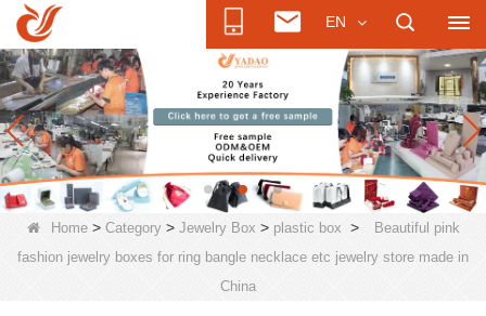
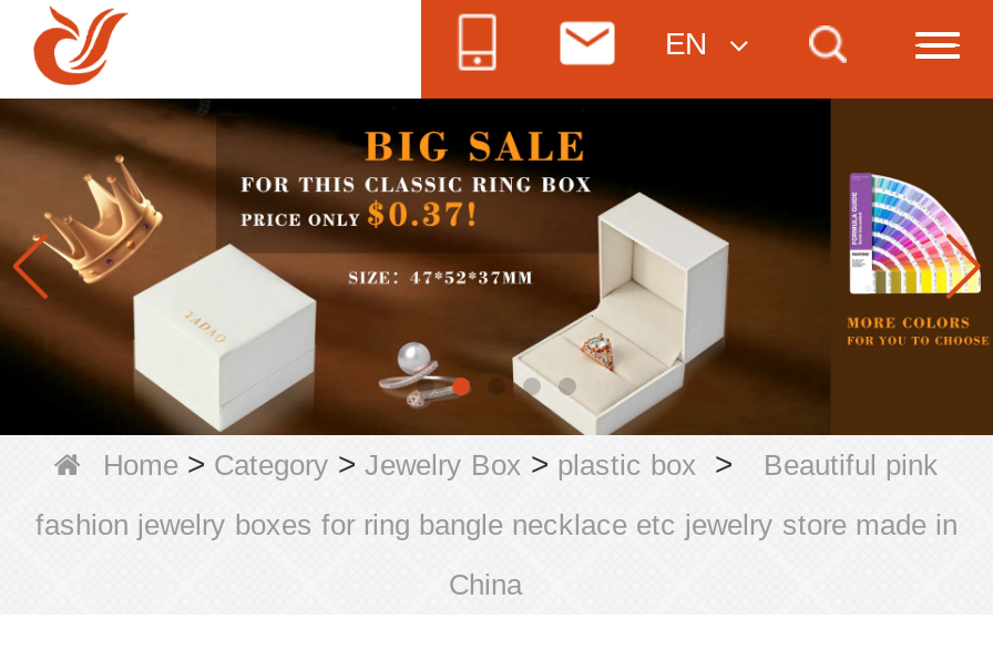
[3,48,483,214] [image] -> [7,96,986,437] [image]

